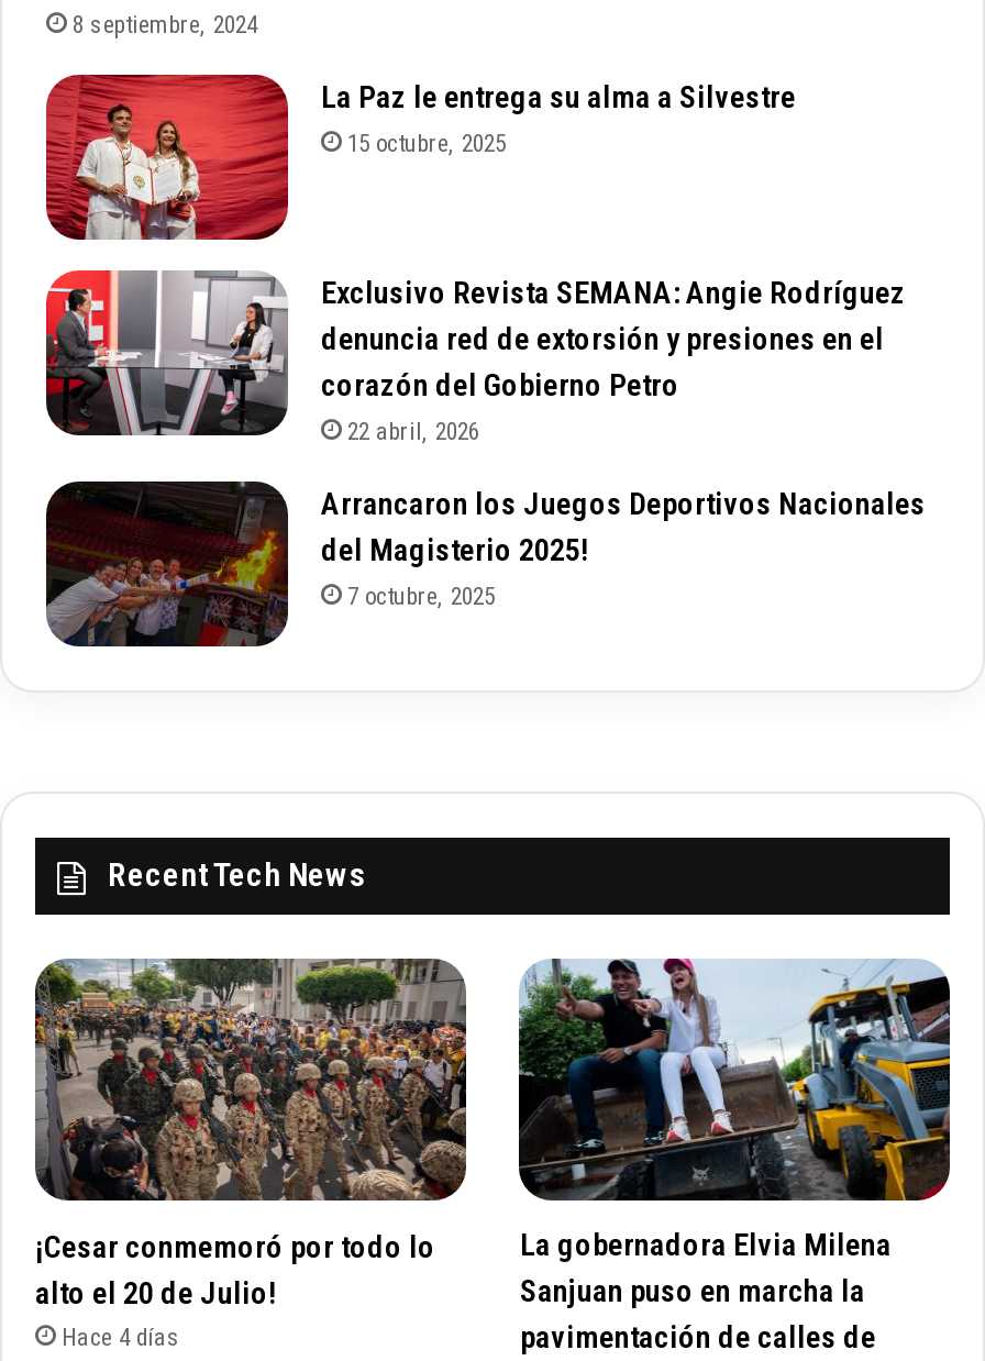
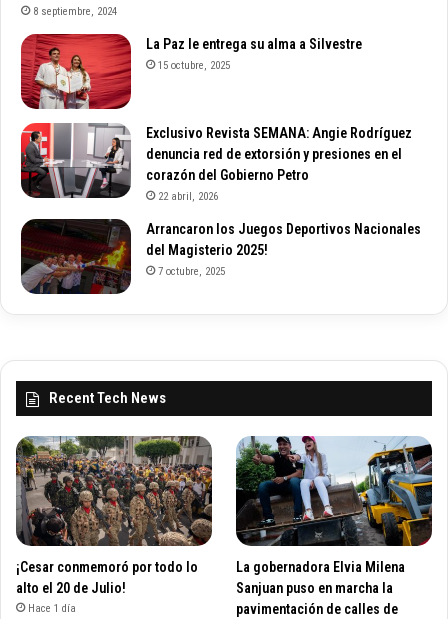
[62,1325,180,1353] Hace 4 días -> [28,602,76,615] Hace 1 día

